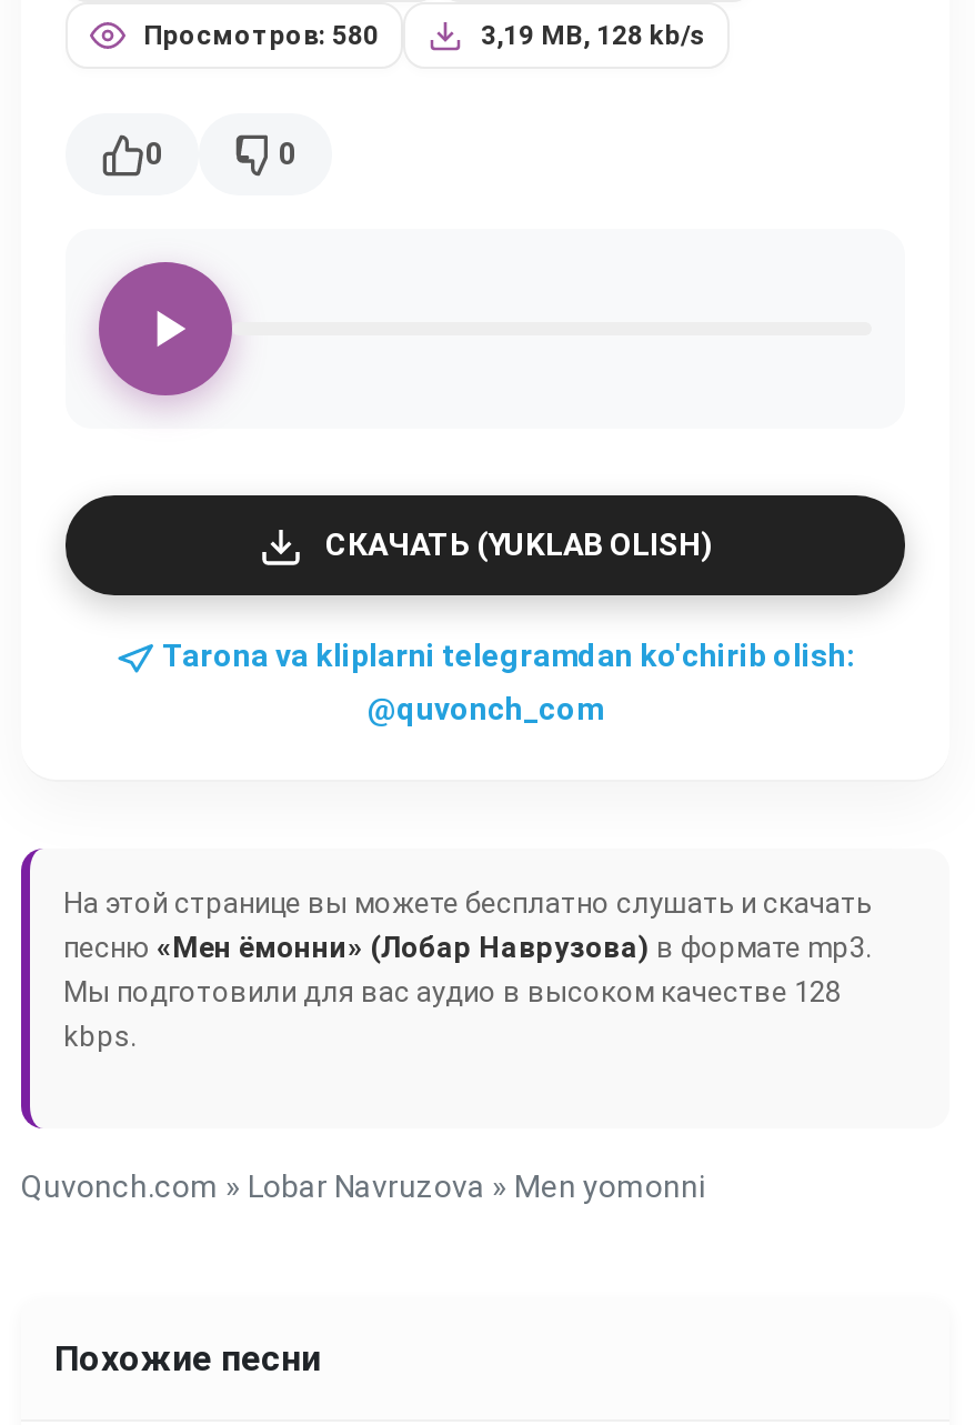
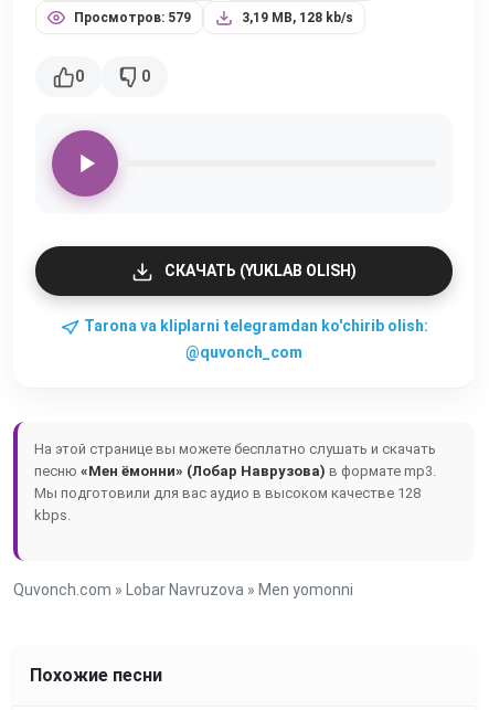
[143,20,379,51] Просмотров: 580 -> [74,10,191,25] Просмотров: 579

